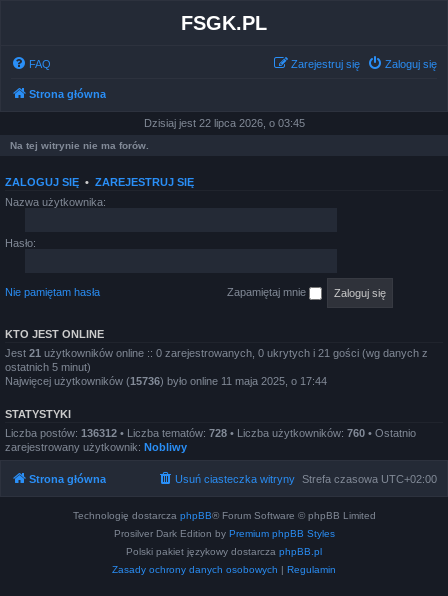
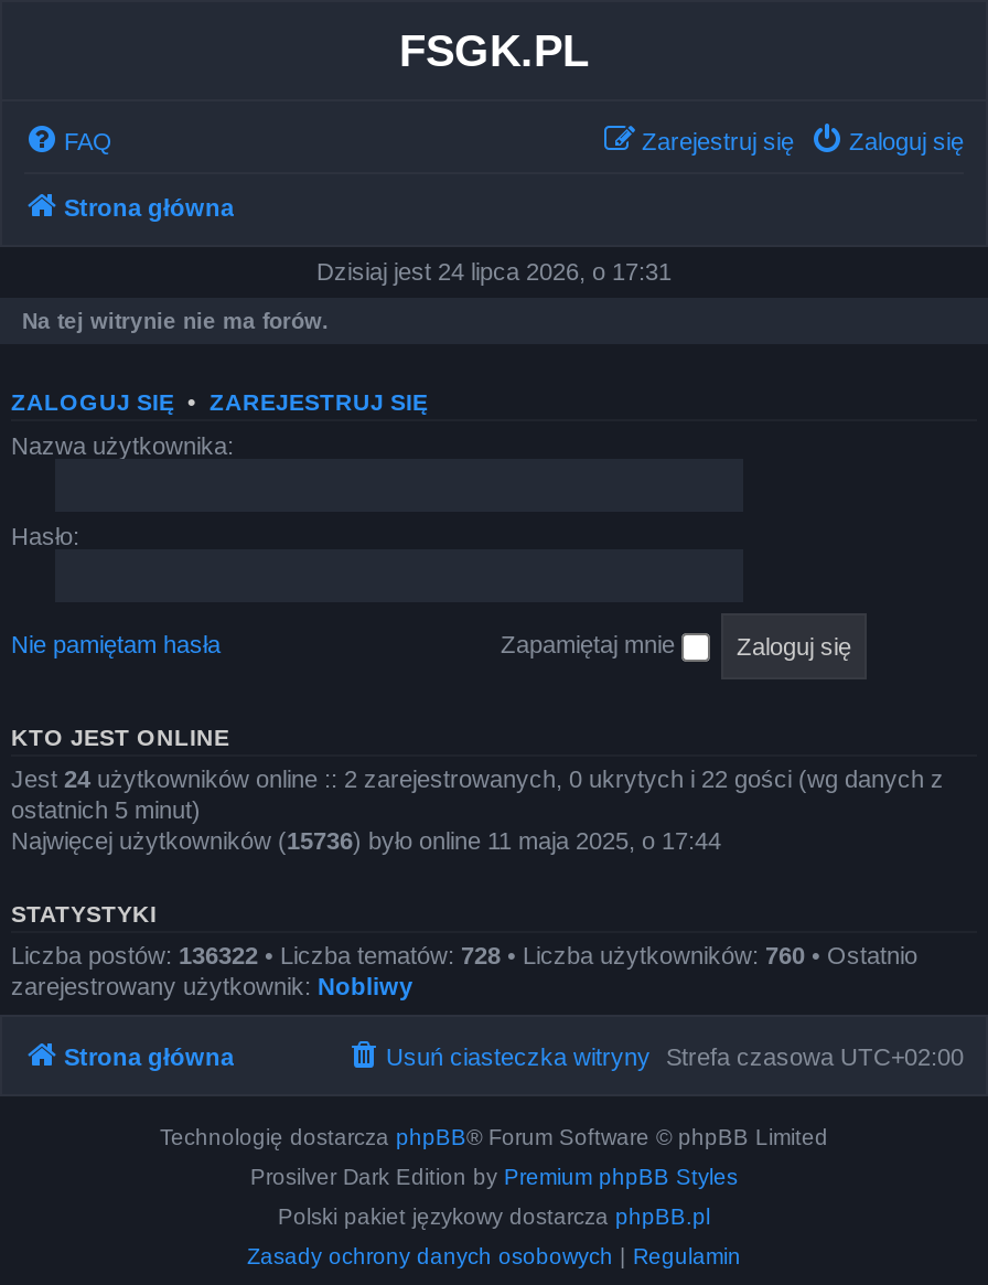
[143,117,304,129] Dzisiaj jest 22 lipca 2026, o 03:45 -> [316,258,672,285] Dzisiaj jest 24 lipca 2026, o 17:31
[5,347,428,359] Jest 21 użytkowników online :: 0 zarejestrowanych, 0 ukrytych i 21 gości (wg danych z -> [11,765,944,792] Jest 24 użytkowników online :: 2 zarejestrowanych, 0 ukrytych i 22 gości (wg danych z
[5,427,416,439] Liczba postów: 136312 • Liczba tematów: 728 • Liczba użytkowników: 760 • Ostatnio -> [11,942,917,968] Liczba postów: 136322 • Liczba tematów: 728 • Liczba użytkowników: 760 • Ostatnio

